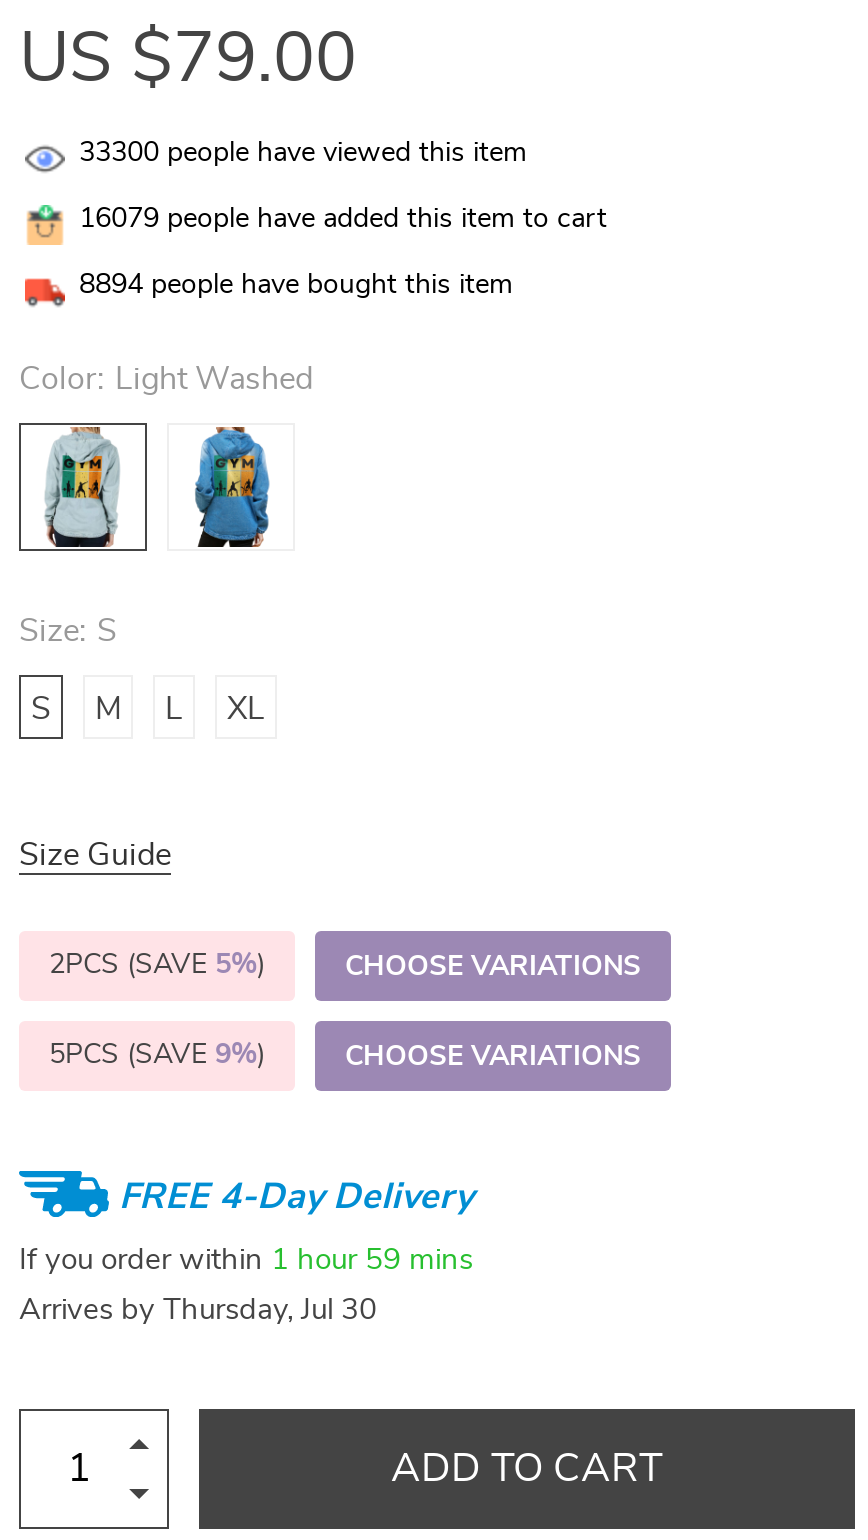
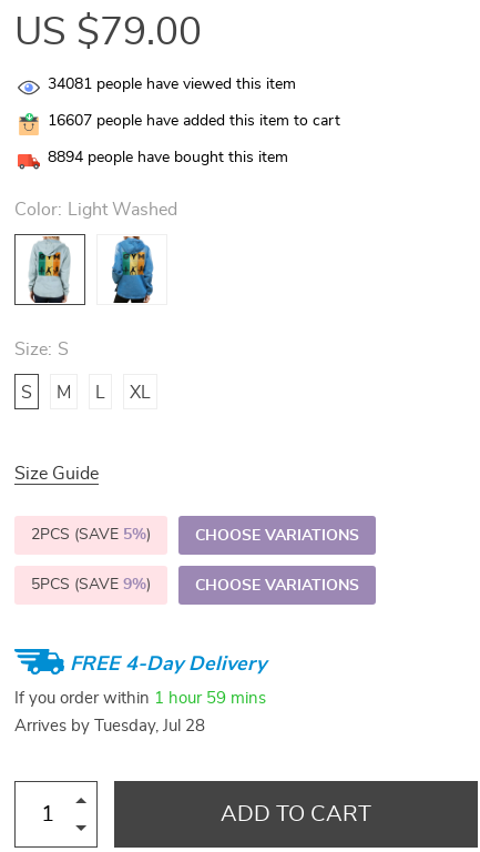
[79,139,527,167] 33300 people have viewed this item -> [48,77,296,92] 34081 people have viewed this item
[79,205,607,233] 16079 people have added this item to cart -> [48,113,340,129] 16607 people have added this item to cart
[19,1295,377,1325] Arrives by Thursday, Jul 30 -> [14,718,205,734] Arrives by Tuesday, Jul 28

